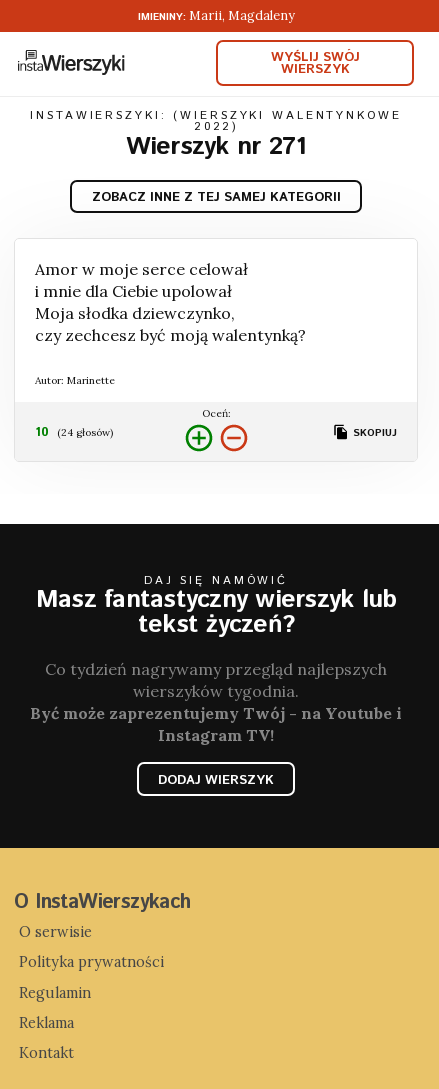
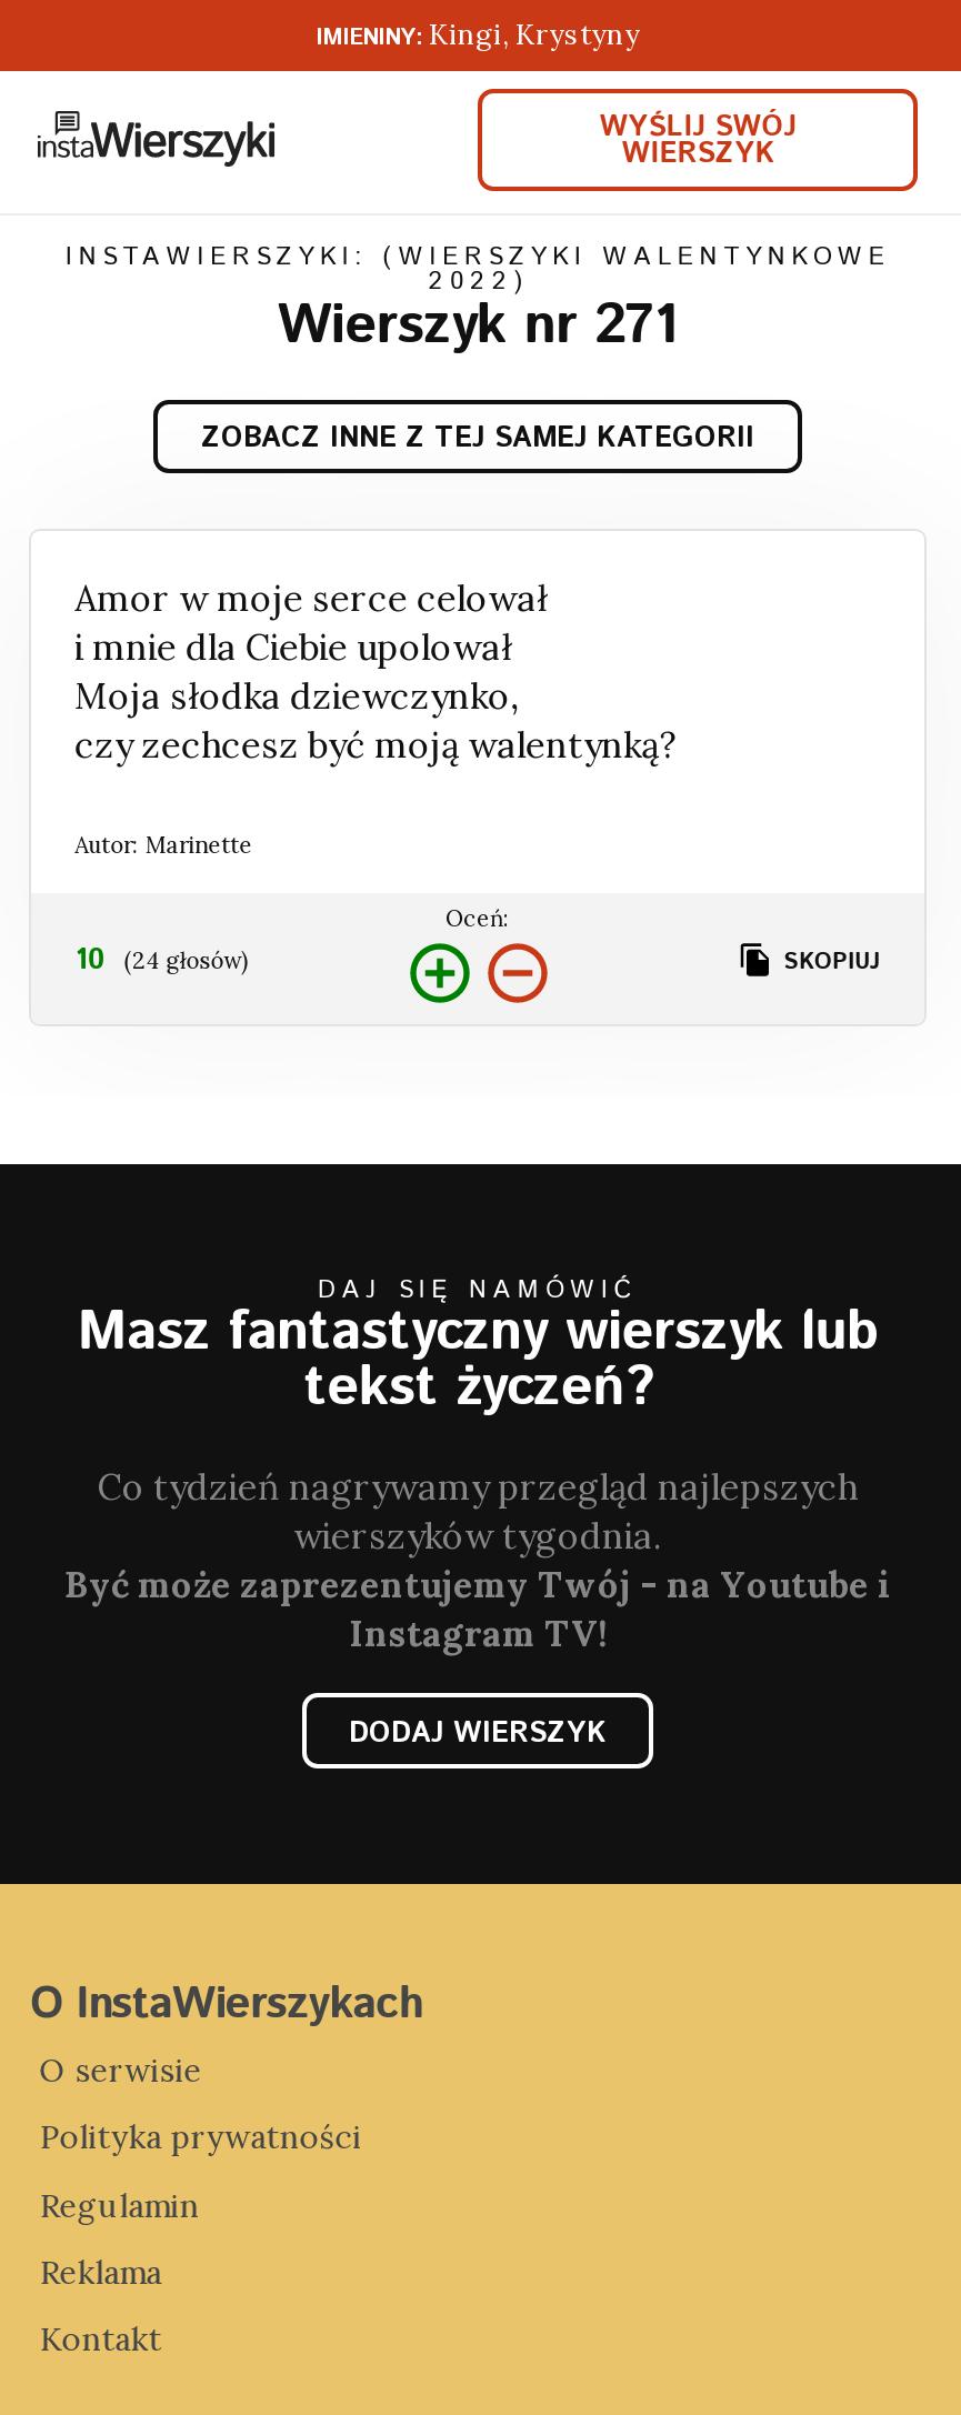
[137,7,294,24] IMIENINY: Marii, Magdaleny -> [316,16,640,54] IMIENINY: Kingi, Krystyny

